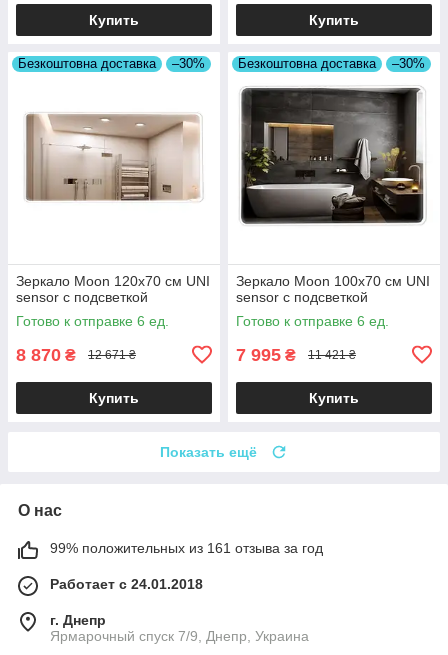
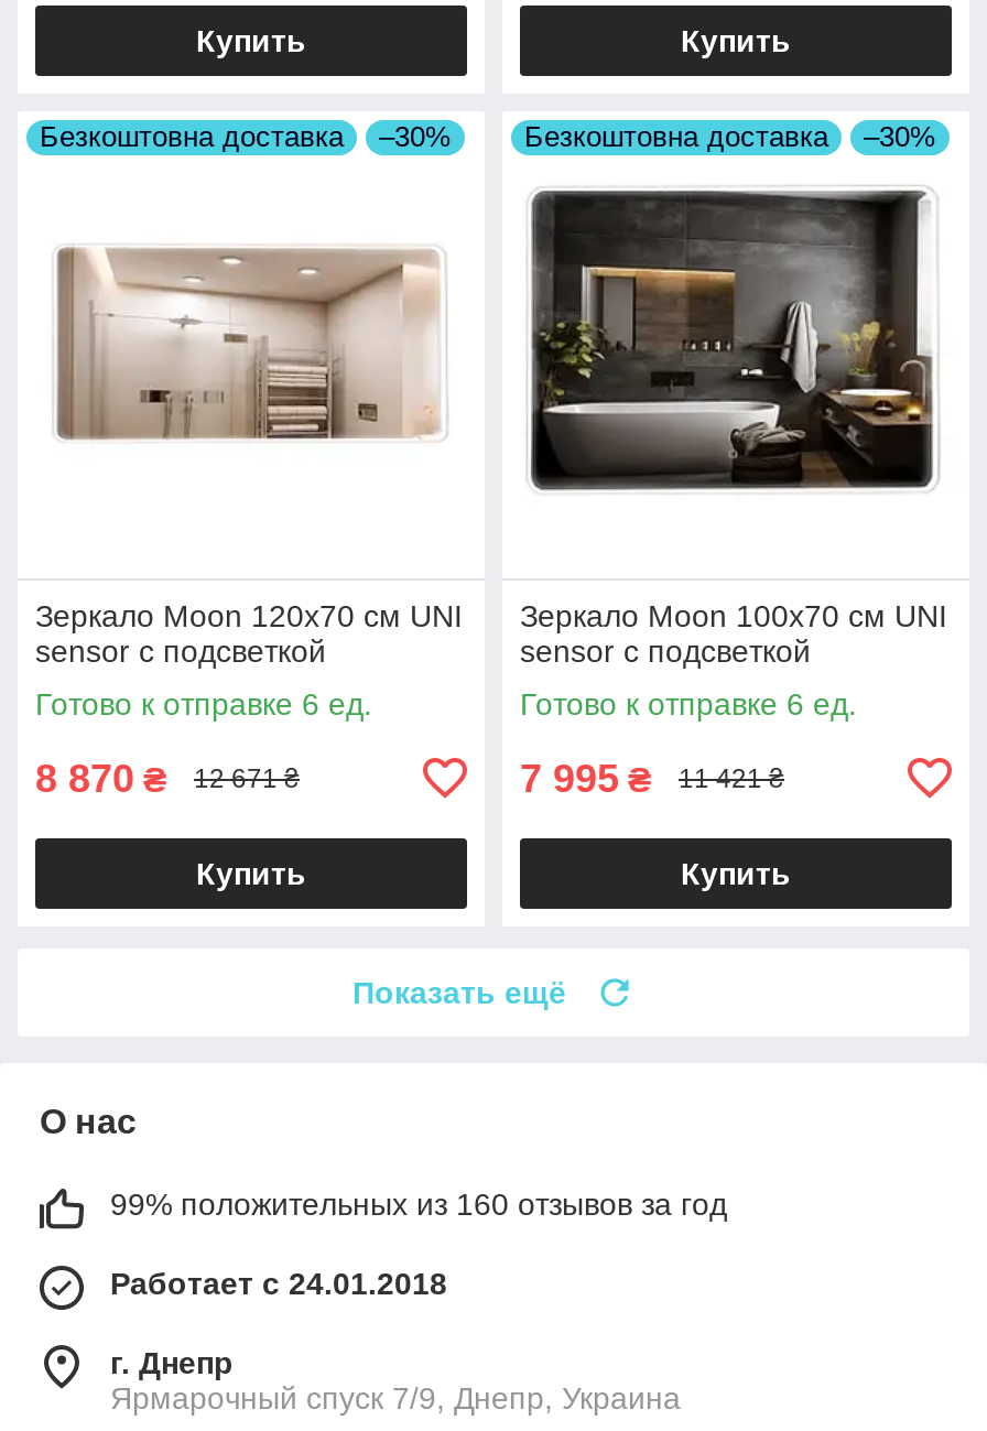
[50,540,323,556] 99% положительных из 161 отзыва за год -> [110,1186,727,1221] 99% положительных из 160 отзывов за год

